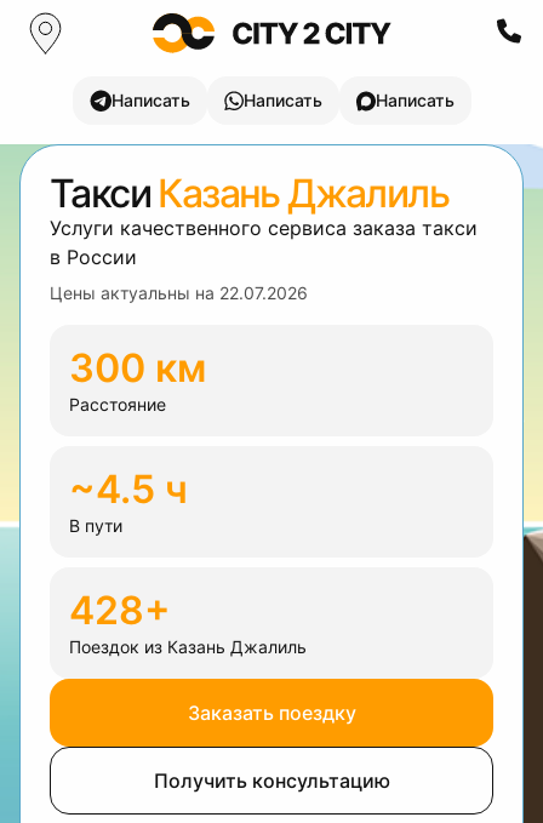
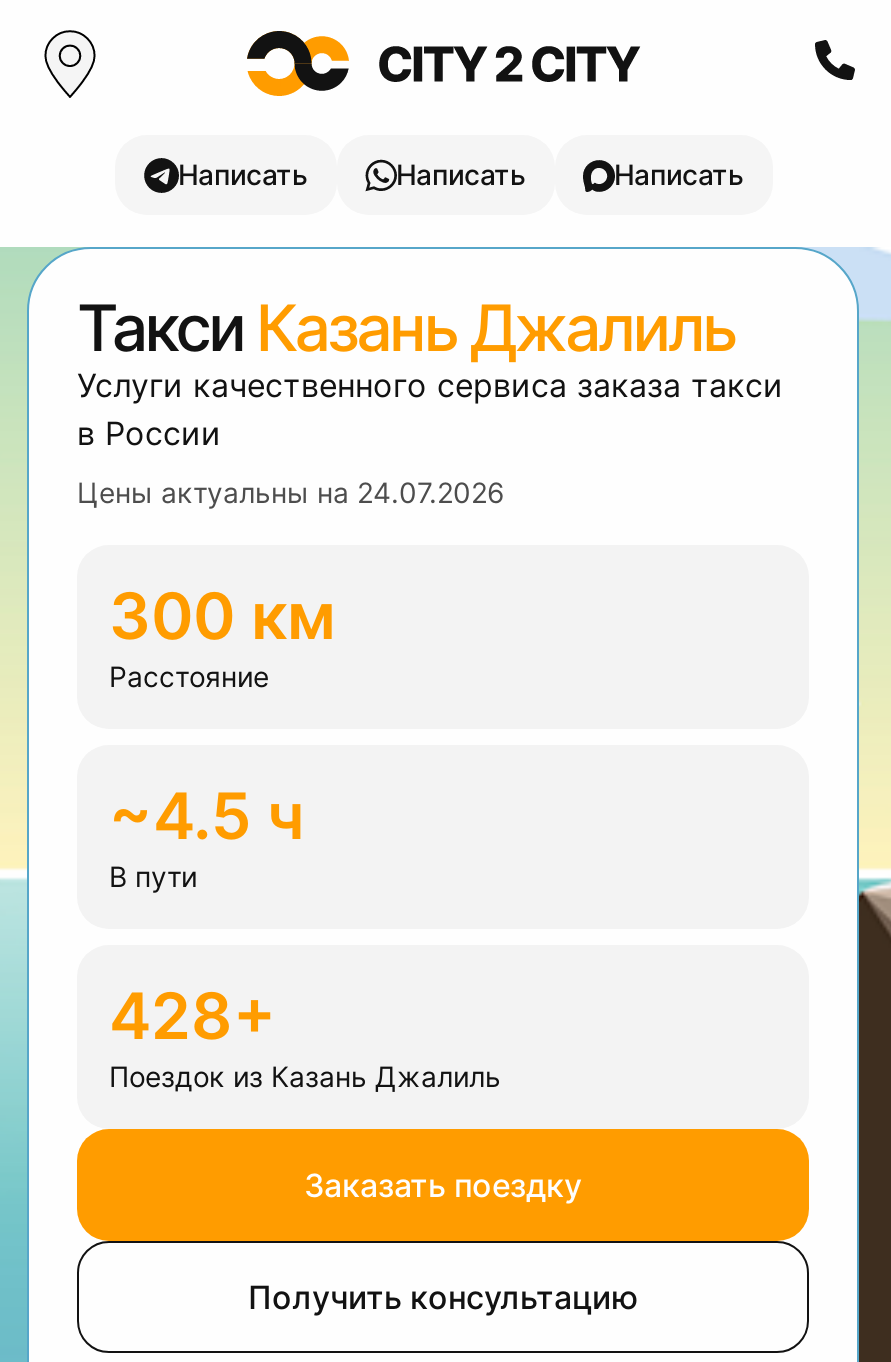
[50,282,308,303] Цены актуальны на 22.07.2026 -> [77,475,505,509] Цены актуальны на 24.07.2026

